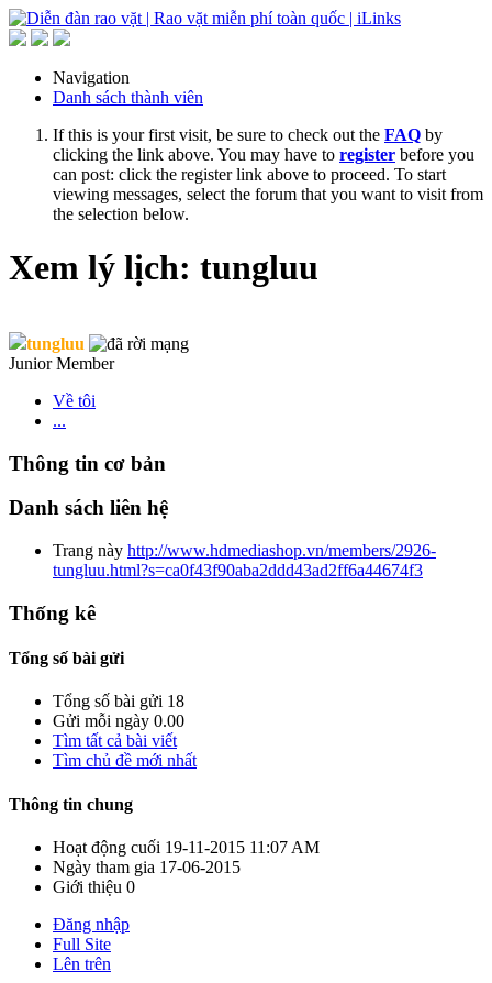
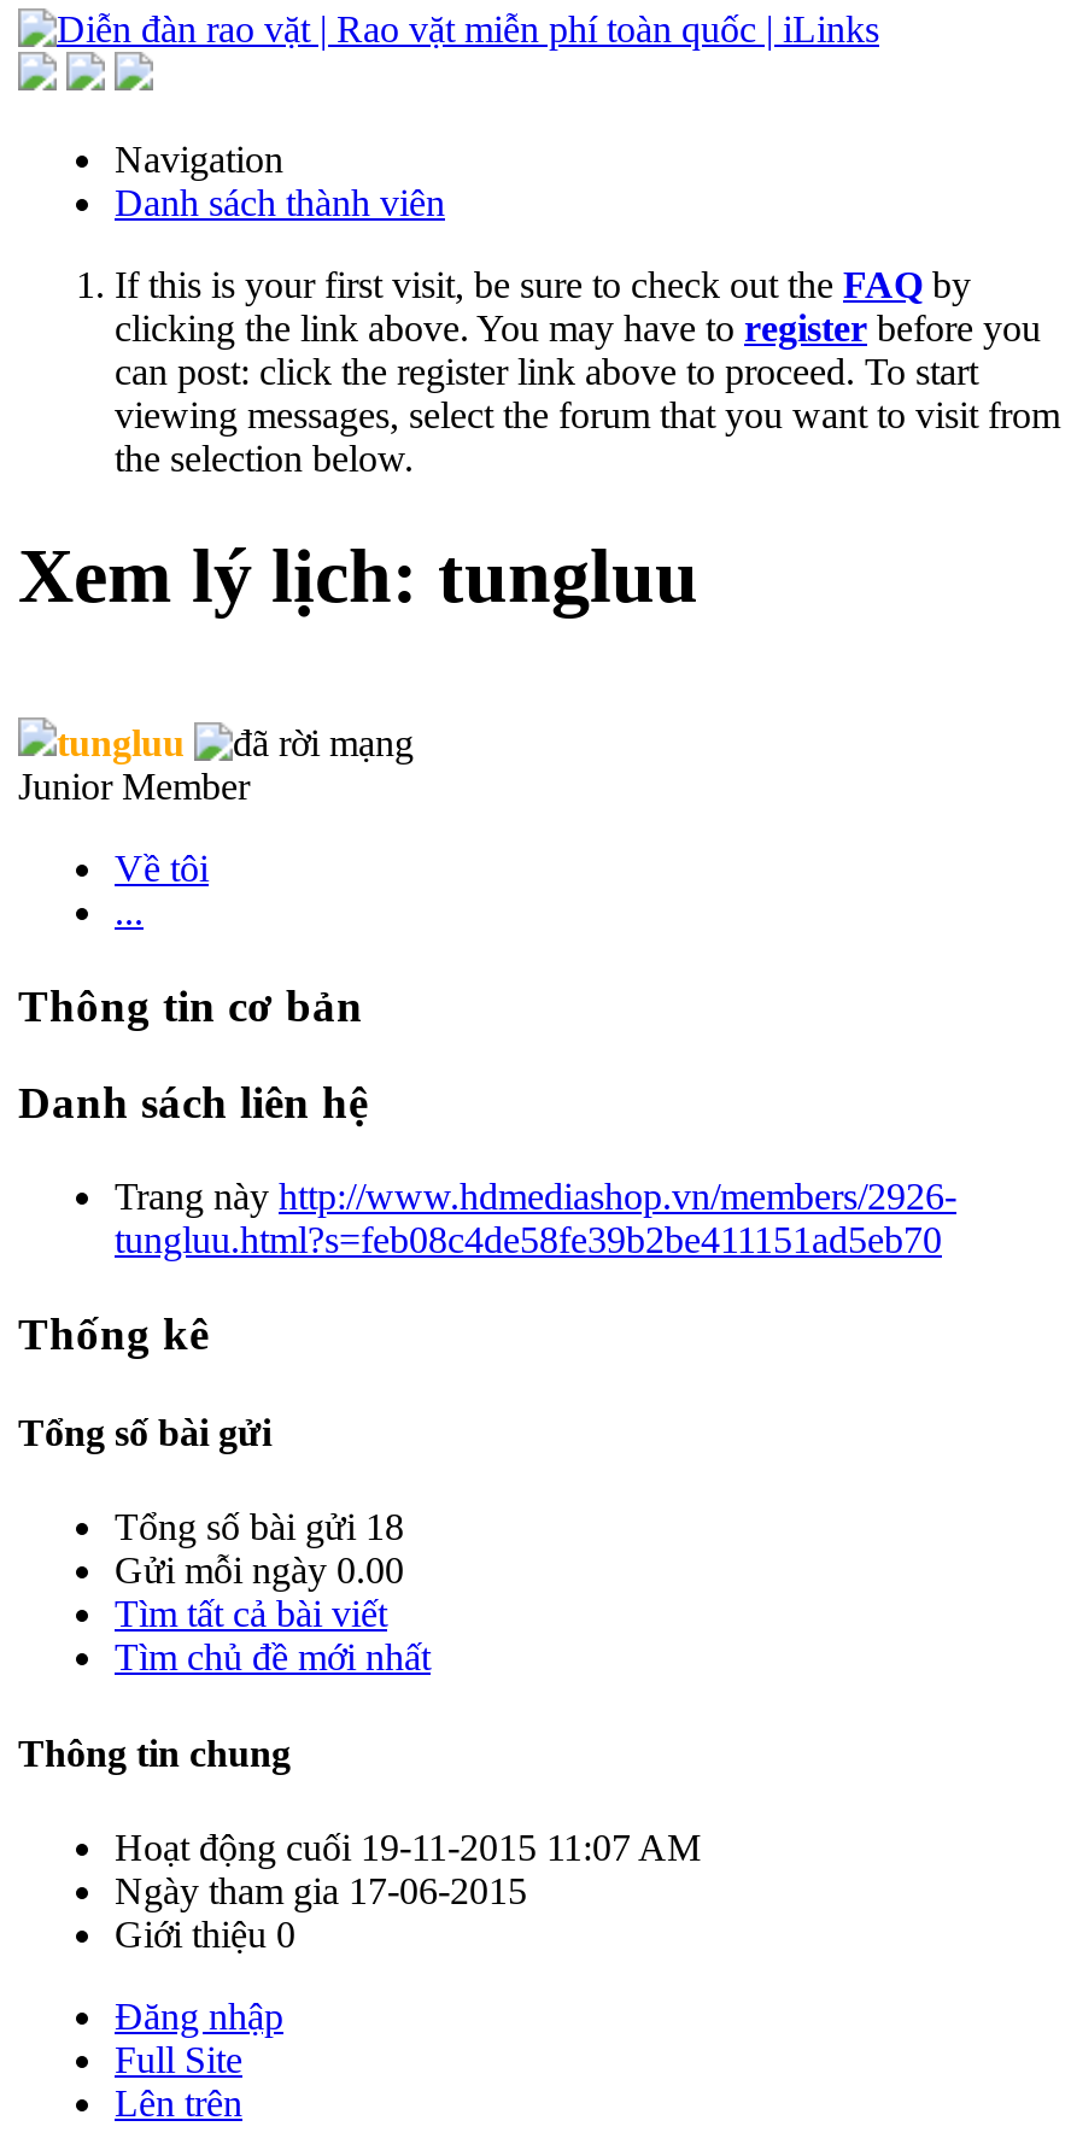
[53,561,423,579] tungluu.html?s=ca0f43f90aba2ddd43ad2ff6a44674f3 -> [115,1219,942,1260] tungluu.html?s=feb08c4de58fe39b2be411151ad5eb70

